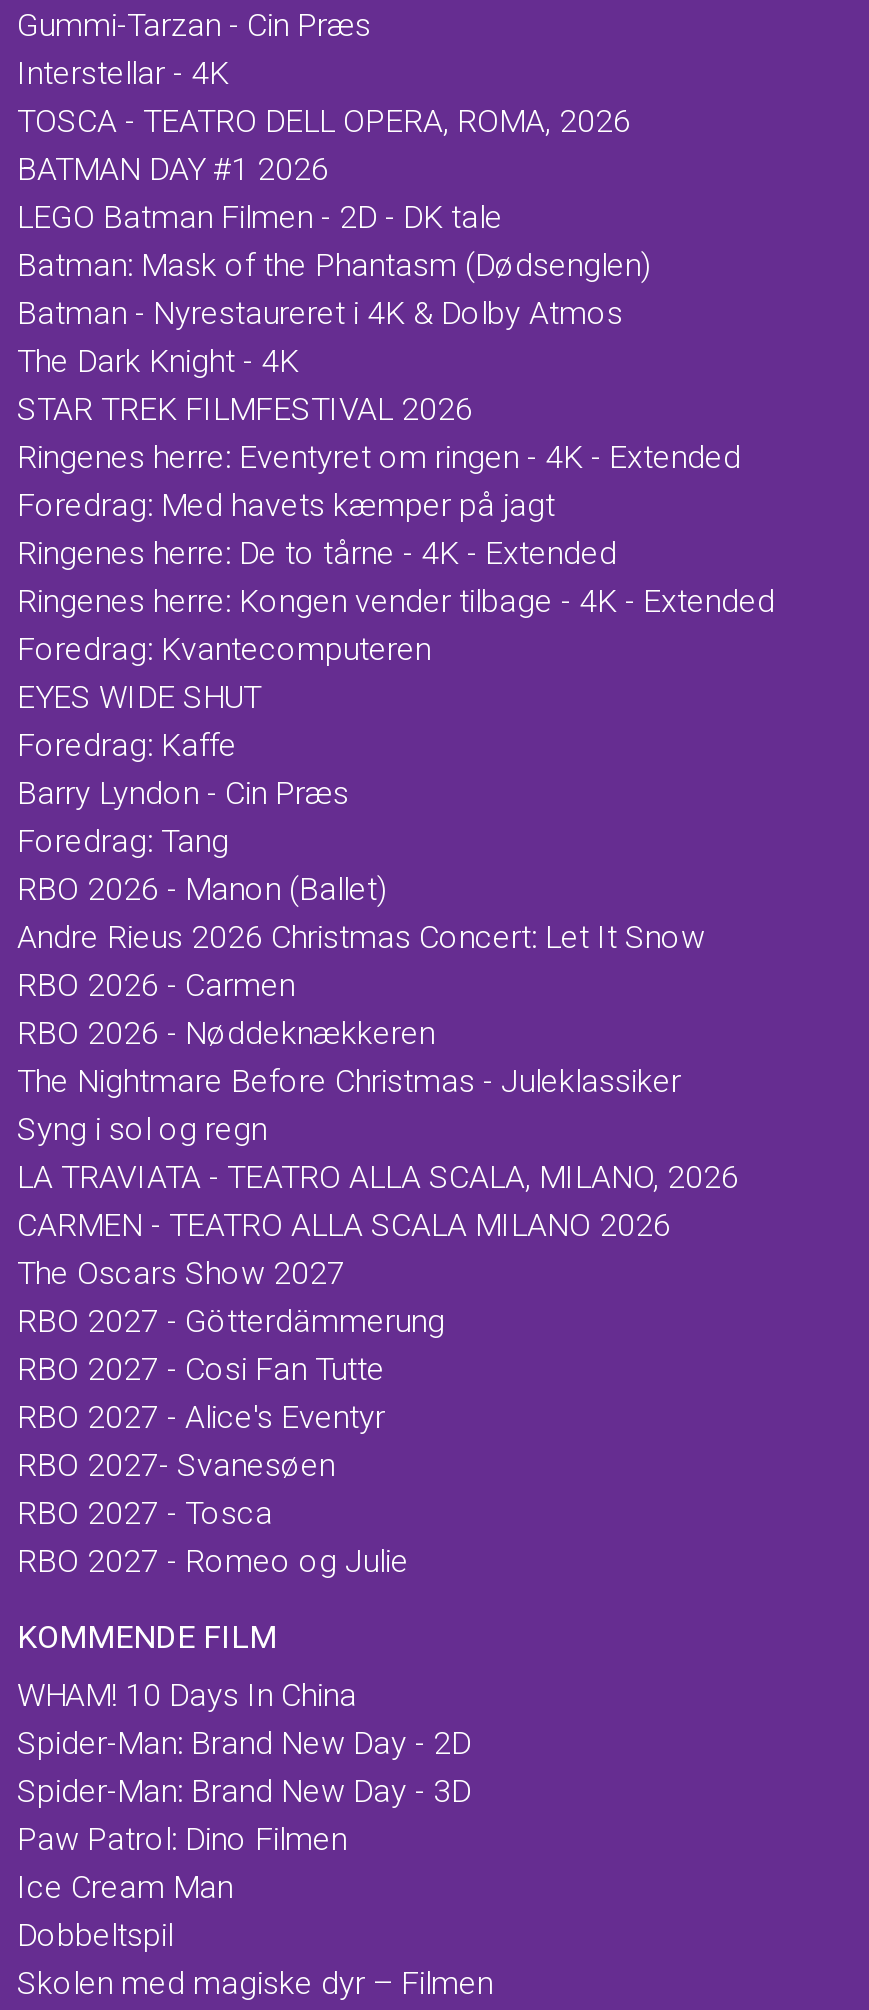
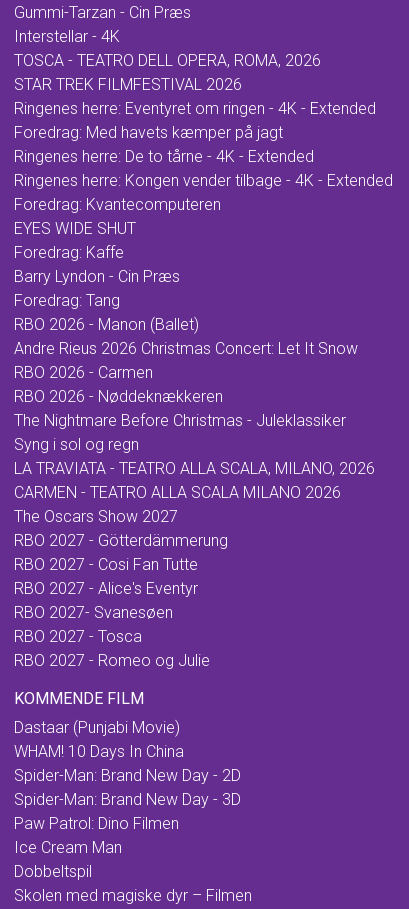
[17,150,651,380] BATMAN DAY #1 2026 | LEGO Batman Filmen - 2D - DK tale | Batman: Mask of the Phantasm (Dødsenglen) | Batman - Nyrestaureret i 4K & Dolby Atmos | The Dark Knight - 4K -> none
moved [17,390,775,1656] -> [14,75,393,708]: STAR TREK FILMFESTIVAL 2026 | Ringenes herre: Eventyret om ringen - 4K - Extended | Foredrag: Med havets kæmper på jagt | ... | RBO 2027 - Romeo og Julie | KOMMENDE FILM
none -> [14,718,180,737] Dastaar (Punjabi Movie)

